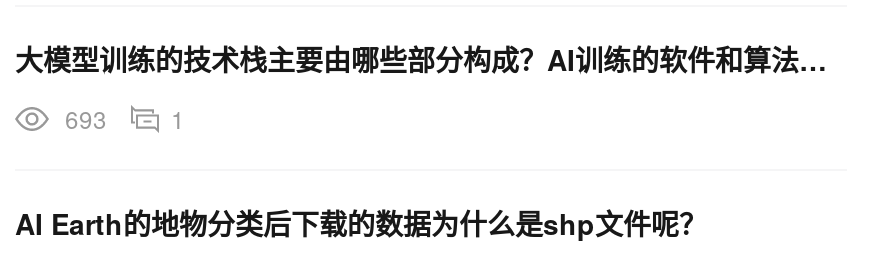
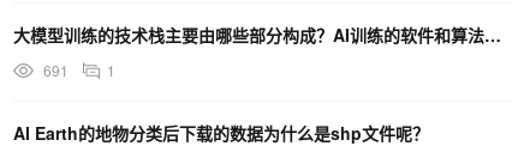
[65,101,185,135] 693 1 -> [43,60,115,80] 691 1

